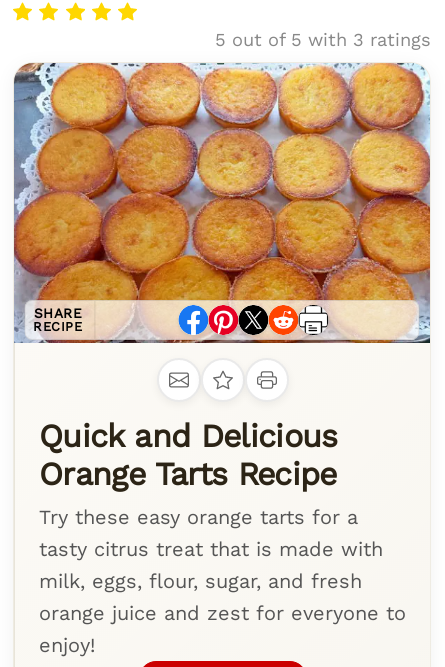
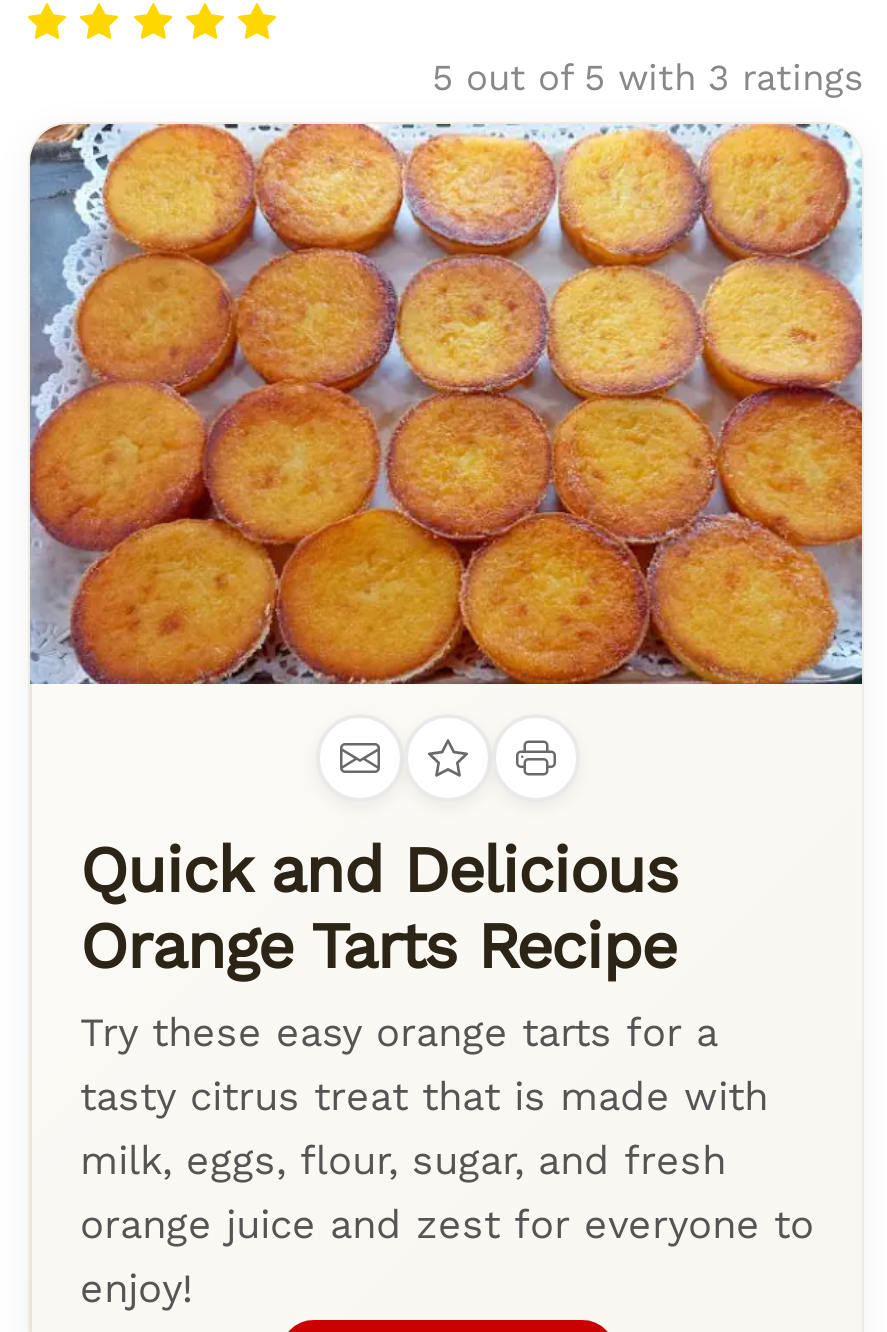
[33,305,82,334] SHARE | RECIPE -> none
[97,299,419,341] [image] -> [196,598,840,680] [image]

